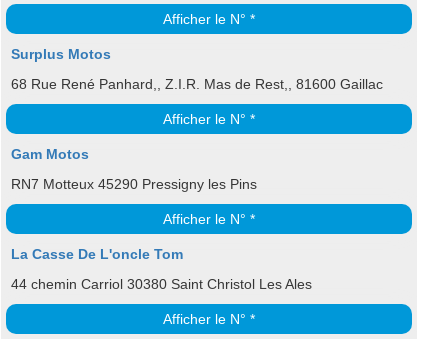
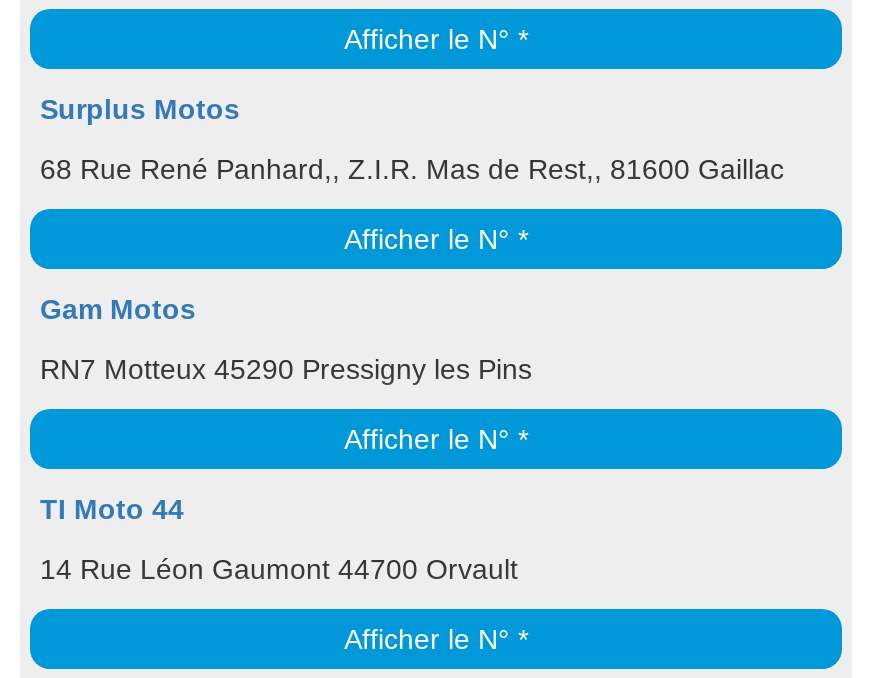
[11,246,183,262] La Casse De L'oncle Tom -> [40,493,184,525] TI Moto 44
[11,276,312,292] 44 chemin Carriol 30380 Saint Christol Les Ales -> [40,553,518,585] 14 Rue Léon Gaumont 44700 Orvault

